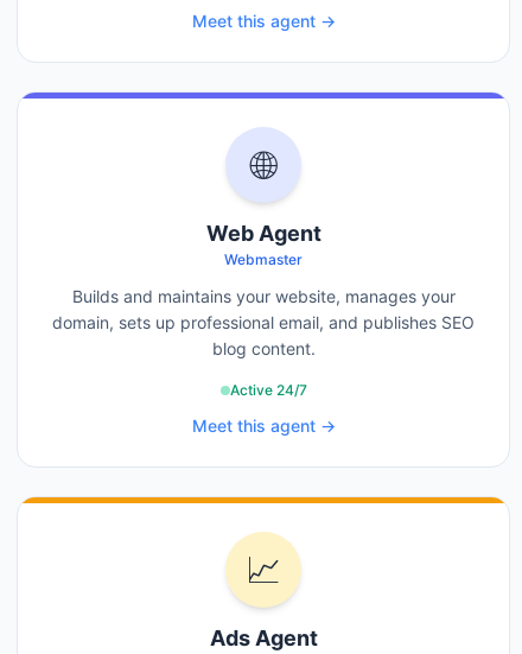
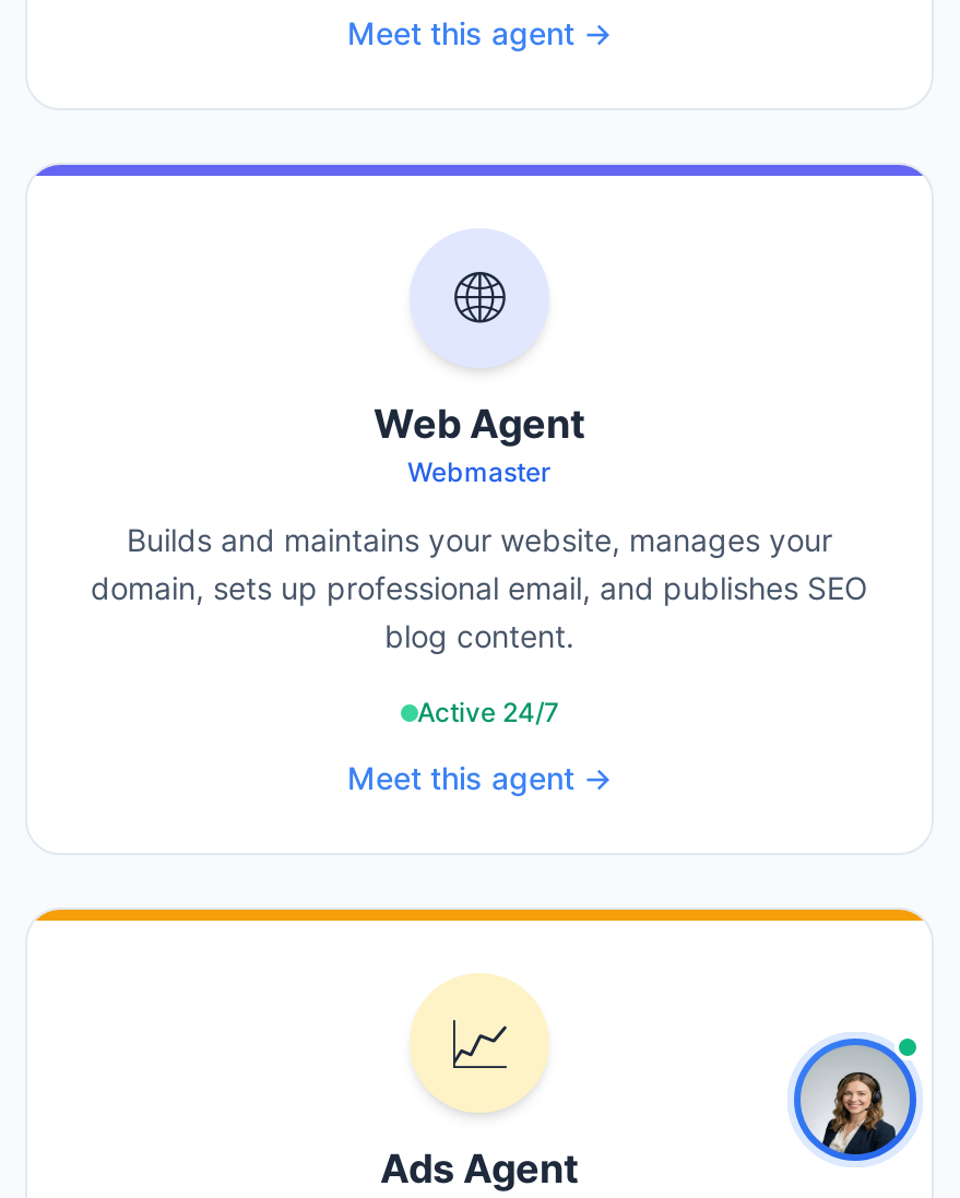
none -> [787,1032,923,1167] [image]

